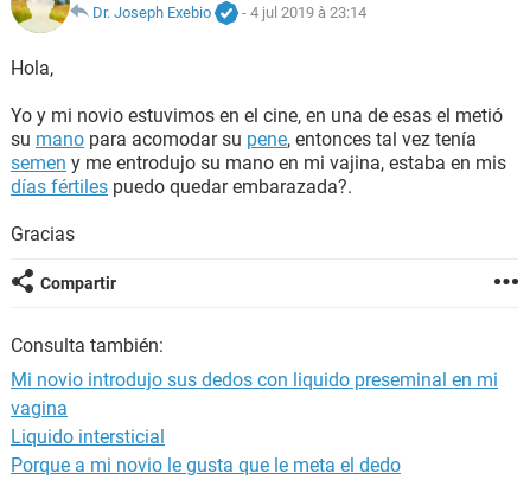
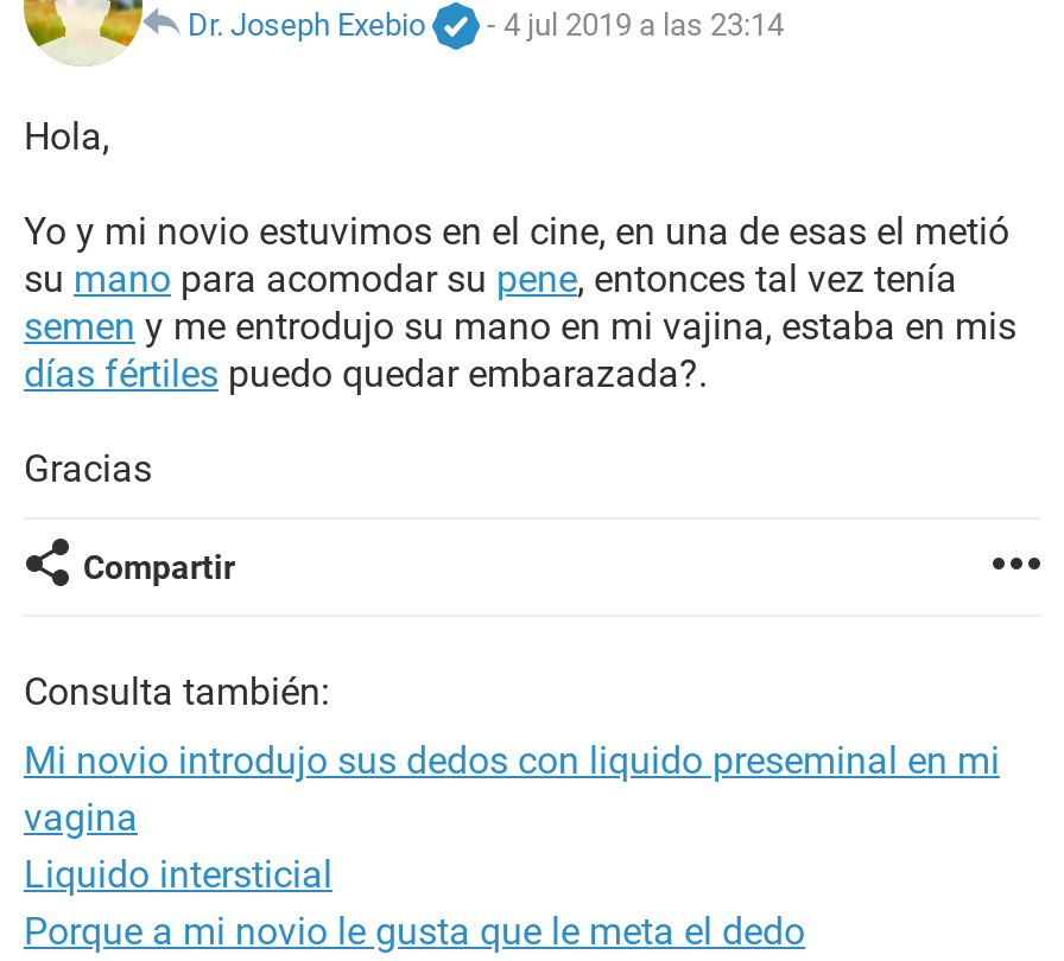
[92,4,366,22] Dr. Joseph Exebio - 4 jul 2019 à 23:14 -> [188,8,784,44] Dr. Joseph Exebio - 4 jul 2019 a las 23:14

